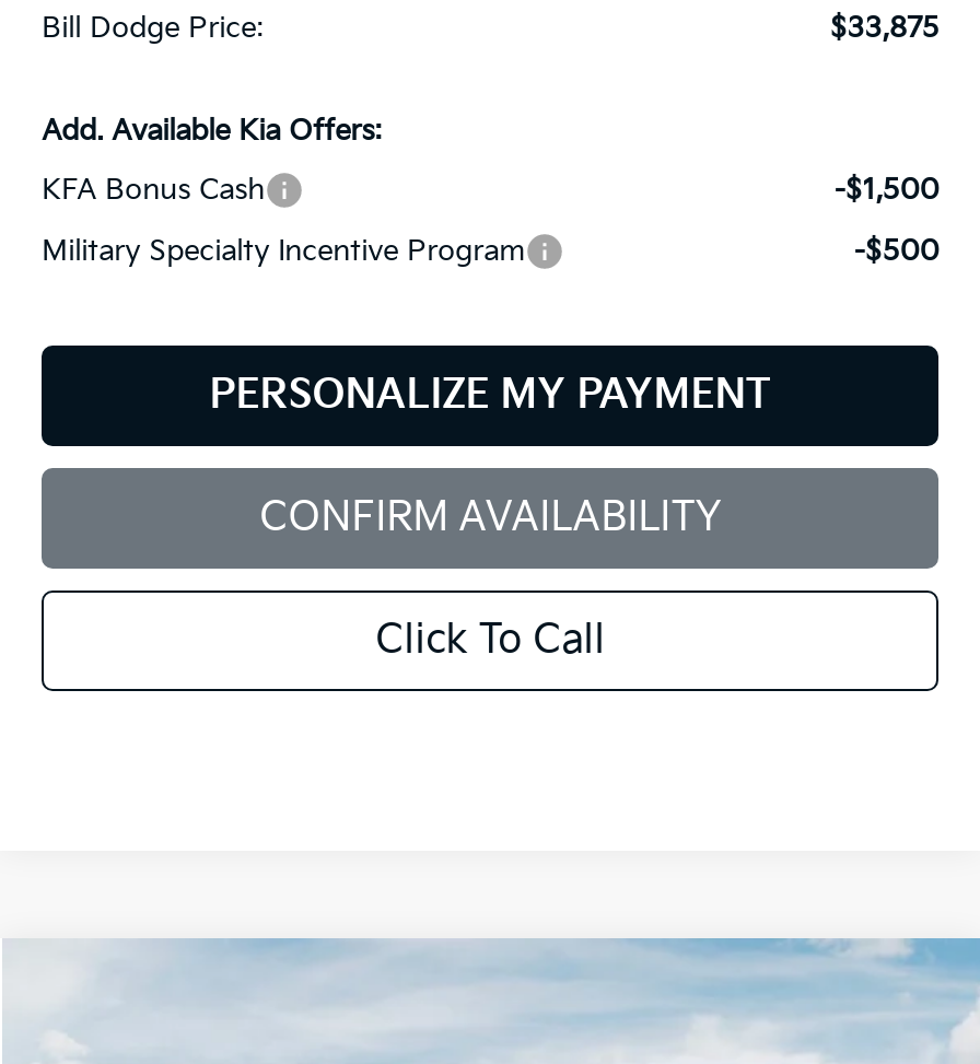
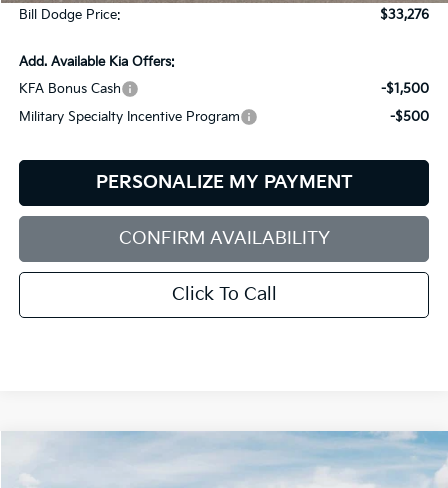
[830,11,939,46] $33,875 -> [380,6,429,22] $33,276

